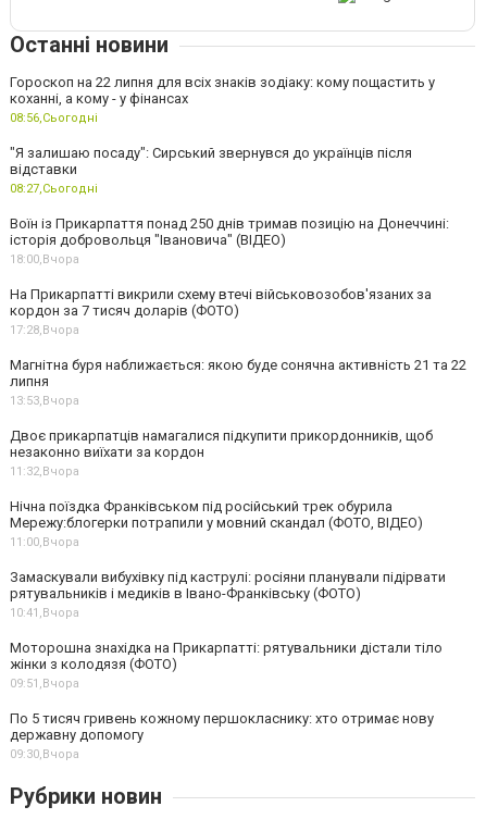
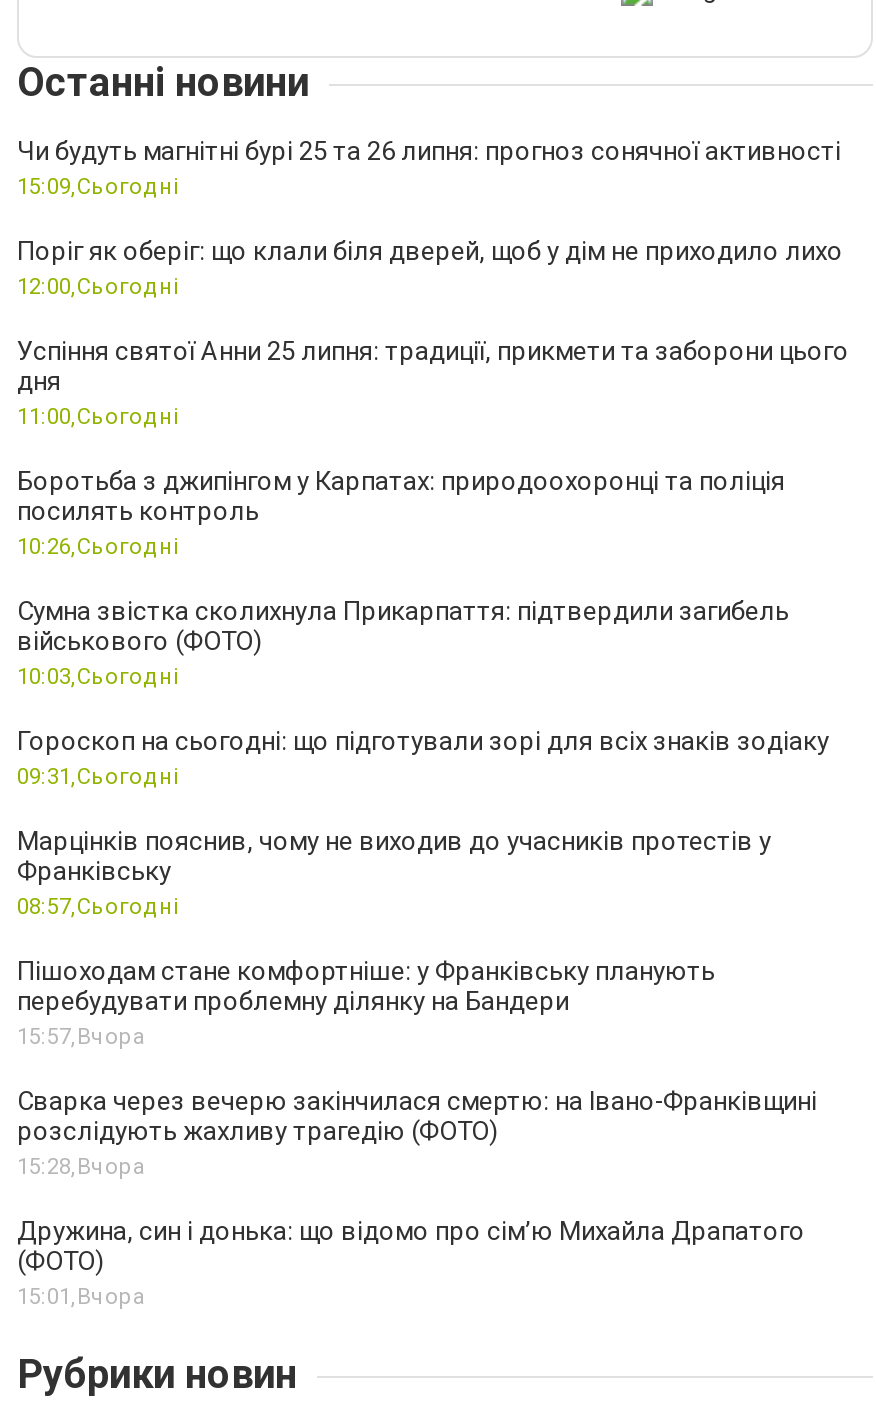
[10,74,435,125] Гороскоп на 22 липня для всіх знаків зодіаку: кому пощастить у | коханні, а кому - у фінансах | 08:56,Сьогодні -> [17,135,841,199] Чи будуть магнітні бурі 25 та 26 липня: прогноз сонячної активності | 15:09,Сьогодні
[10,144,412,195] "Я залишаю посаду": Сирський звернувся до українців після | відставки | 08:27,Сьогодні -> [17,235,843,299] Поріг як оберіг: що клали біля дверей, щоб у дім не приходило лихо | 12:00,Сьогодні
[10,215,449,266] Воїн із Прикарпаття понад 250 днів тримав позицію на Донеччині: | історія добровольця "Івановича" (ВІДЕО) | 18:00,Вчора -> [17,335,849,429] Успіння святої Анни 25 липня: традиції, прикмети та заборони цього | дня | 11:00,Сьогодні
[10,286,432,337] На Прикарпатті викрили схему втечі військовозобов'язаних за | кордон за 7 тисяч доларів (ФОТО) | 17:28,Вчора -> [17,465,785,559] Боротьба з джипінгом у Карпатах: природоохоронці та поліція | посилять контроль | 10:26,Сьогодні
[10,356,466,407] Магнітна буря наближається: якою буде сонячна активність 21 та 22 | липня | 13:53,Вчора -> [17,595,789,689] Сумна звістка сколихнула Прикарпаття: підтвердили загибель | військового (ФОТО) | 10:03,Сьогодні
[10,427,433,478] Двоє прикарпатців намагалися підкупити прикордонників, щоб | незаконно виїхати за кордон | 11:32,Вчора -> [17,725,829,789] Гороскоп на сьогодні: що підготували зорі для всіх знаків зодіаку | 09:31, Сьогодні
[10,498,423,549] Нічна поїздка Франківськом під російський трек обурила | Мережу:блогерки потрапили у мовний скандал (ФОТО, ВІДЕО) | 11:00,Вчора -> [17,825,771,919] Марцінків пояснив, чому не виходив до учасників протестів у | Франківську | 08:57,Сьогодні
[10,568,446,620] Замаскували вибухівку під каструлі: росіяни планували підірвати | рятувальників і медиків в Івано-Франківську (ФОТО) | 10:41, Вчора -> [17,955,715,1049] Пішоходам стане комфортніше: у Франківську планують | перебудувати проблемну ділянку на Бандери | 15:57, Вчора
[10,639,443,690] Моторошна знахідка на Прикарпатті: рятувальники дістали тіло | жінки з колодязя (ФОТО) | 09:51, Вчора -> [17,1085,817,1179] Сварка через вечерю закінчилася смертю: на Івано-Франківщині | розслідують жахливу трагедію (ФОТО) | 15:28, Вчора
[10,710,434,761] По 5 тисяч гривень кожному першокласнику: хто отримає нову | державну допомогу | 09:30, Вчора -> [17,1215,805,1309] Дружина, син і донька: що відомо про сім’ю Михайла Драпатого | (ФОТО) | 15:01, Вчора

